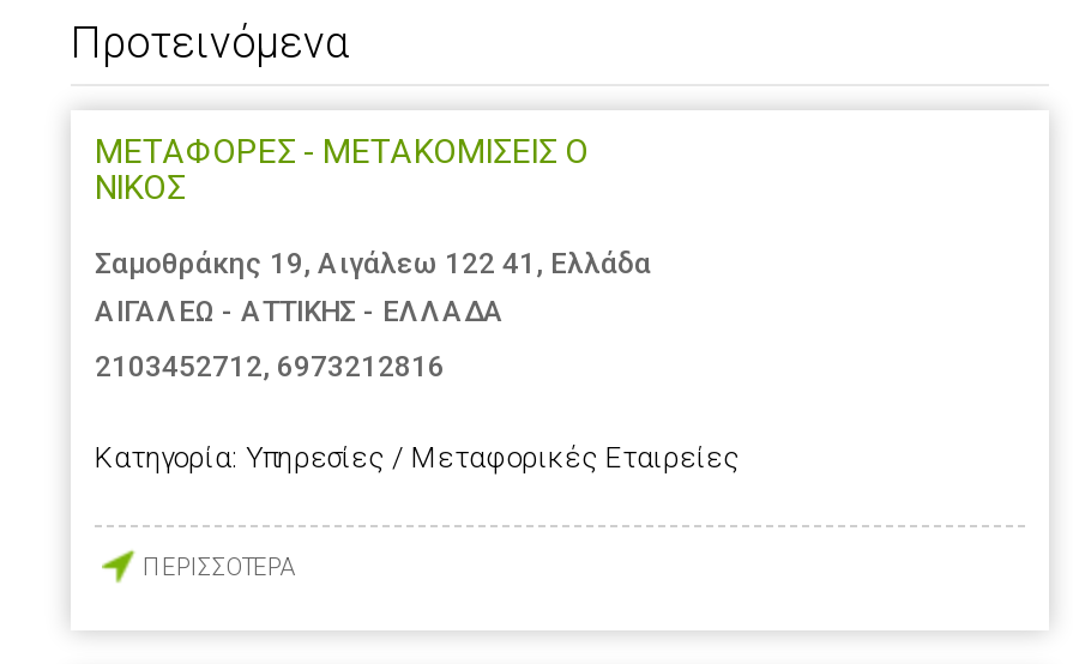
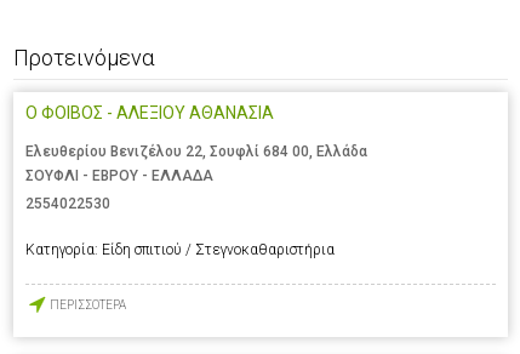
[95,132,589,207] ΜΕΤΑΦΟΡΕΣ - ΜΕΤΑΚΟΜΙΣΕΙΣ Ο | ΝΙΚΟΣ -> [25,103,274,123] Ο ΦΟΙΒΟΣ - ΑΛΕΞΙΟΥ ΑΘΑΝΑΣΙΑ
[95,247,651,329] Σαμοθράκης 19, Αιγάλεω 122 41, Ελλάδα | ΑΙΓΑΛΕΩ - ΑΤΤΙΚΗΣ - ΕΛΛΑΔΑ -> [25,143,367,184] Ελευθερίου Βενιζέλου 22, Σουφλί 684 00, Ελλάδα | ΣΟΥΦΛΙ - ΕΒΡΟΥ - ΕΛΛΑΔΑ
[95,350,445,384] 2103452712, 6973212816 -> [25,195,110,212] 2554022530
[95,442,740,475] Κατηγορία: Υπηρεσίες / Μεταφορικές Εταιρείες -> [25,242,335,259] Κατηγορία: Είδη σπιτιού / Στεγνοκαθαριστήρια

